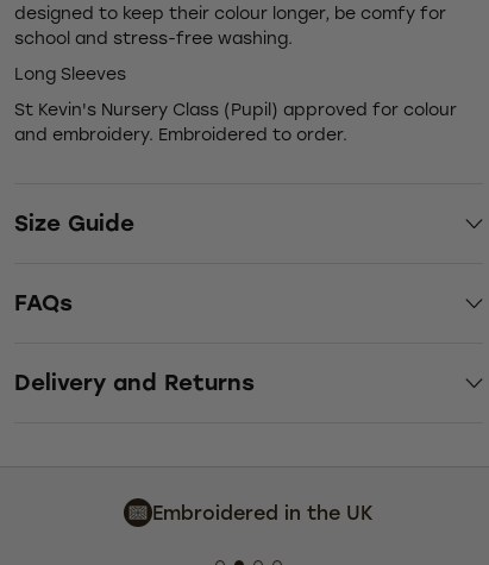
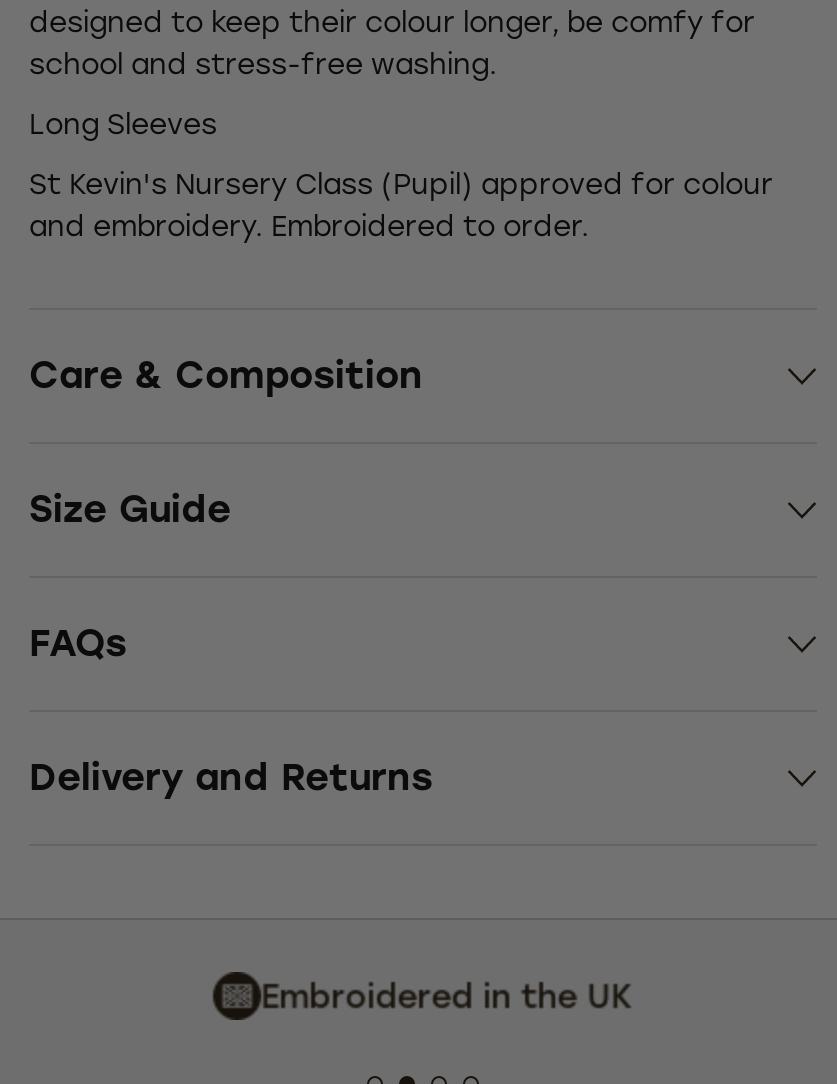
none -> [29,353,423,399] Care & Composition

